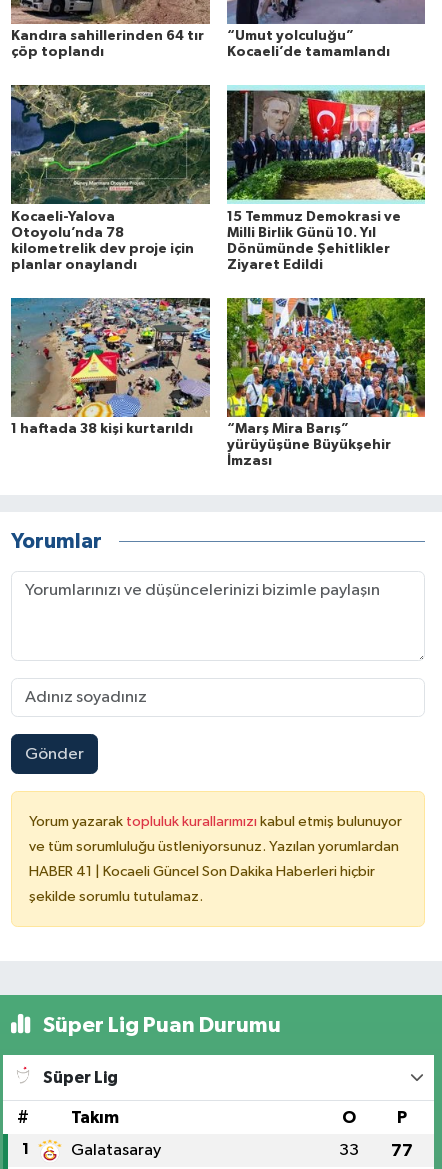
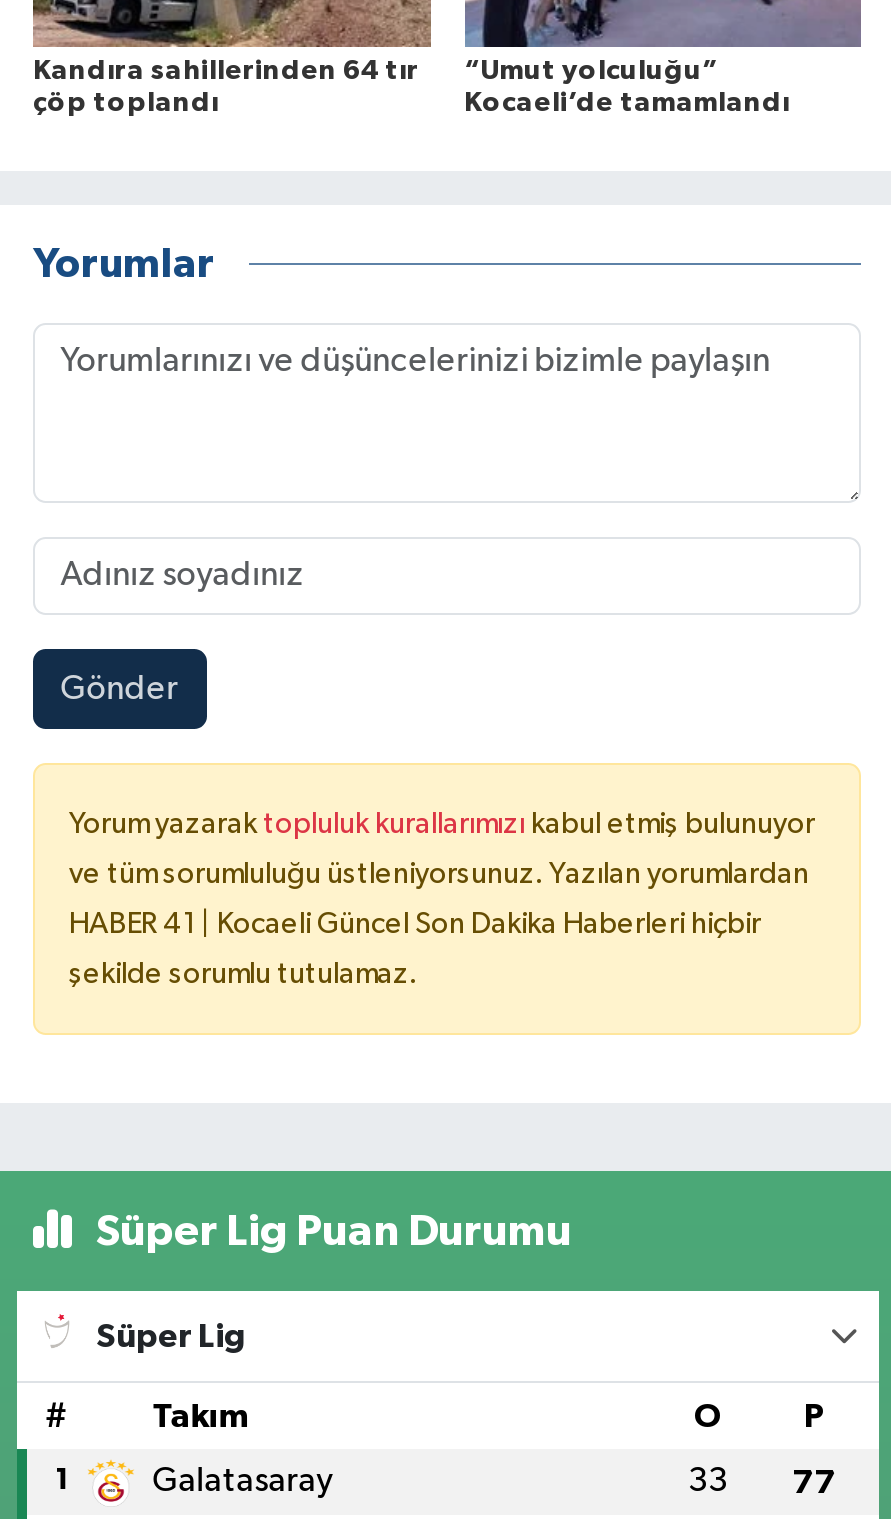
[11,84,211,272] [image] | Kocaeli-Yalova | Otoyolu’nda 78 | kilometrelik dev proje için | planlar onaylandı -> none
[226,85,426,272] [image] | 15 Temmuz Demokrasi ve | Milli Birlik Günü 10. Yıl | Dönümünde Şehitlikler | Ziyaret Edildi -> none
[10,281,390,468] [image] | 1 haftada 38 kişi kurtarıldı | “Marş Mira Barış” | yürüyüşüne Büyükşehir | İmzası -> none
[226,297,426,433] [image] -> none

